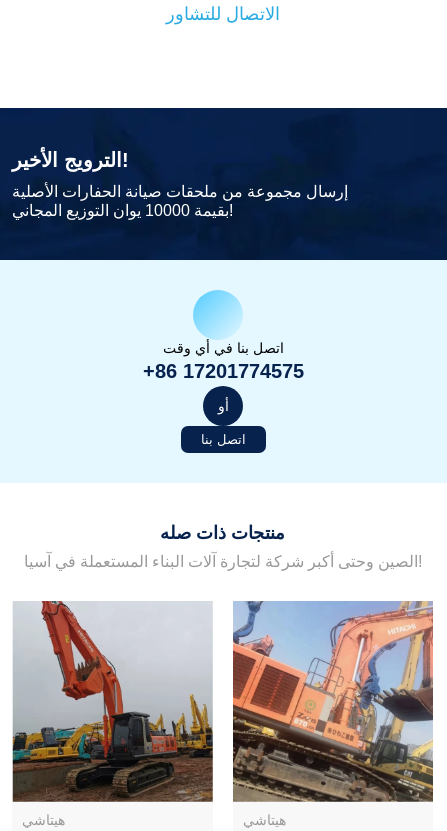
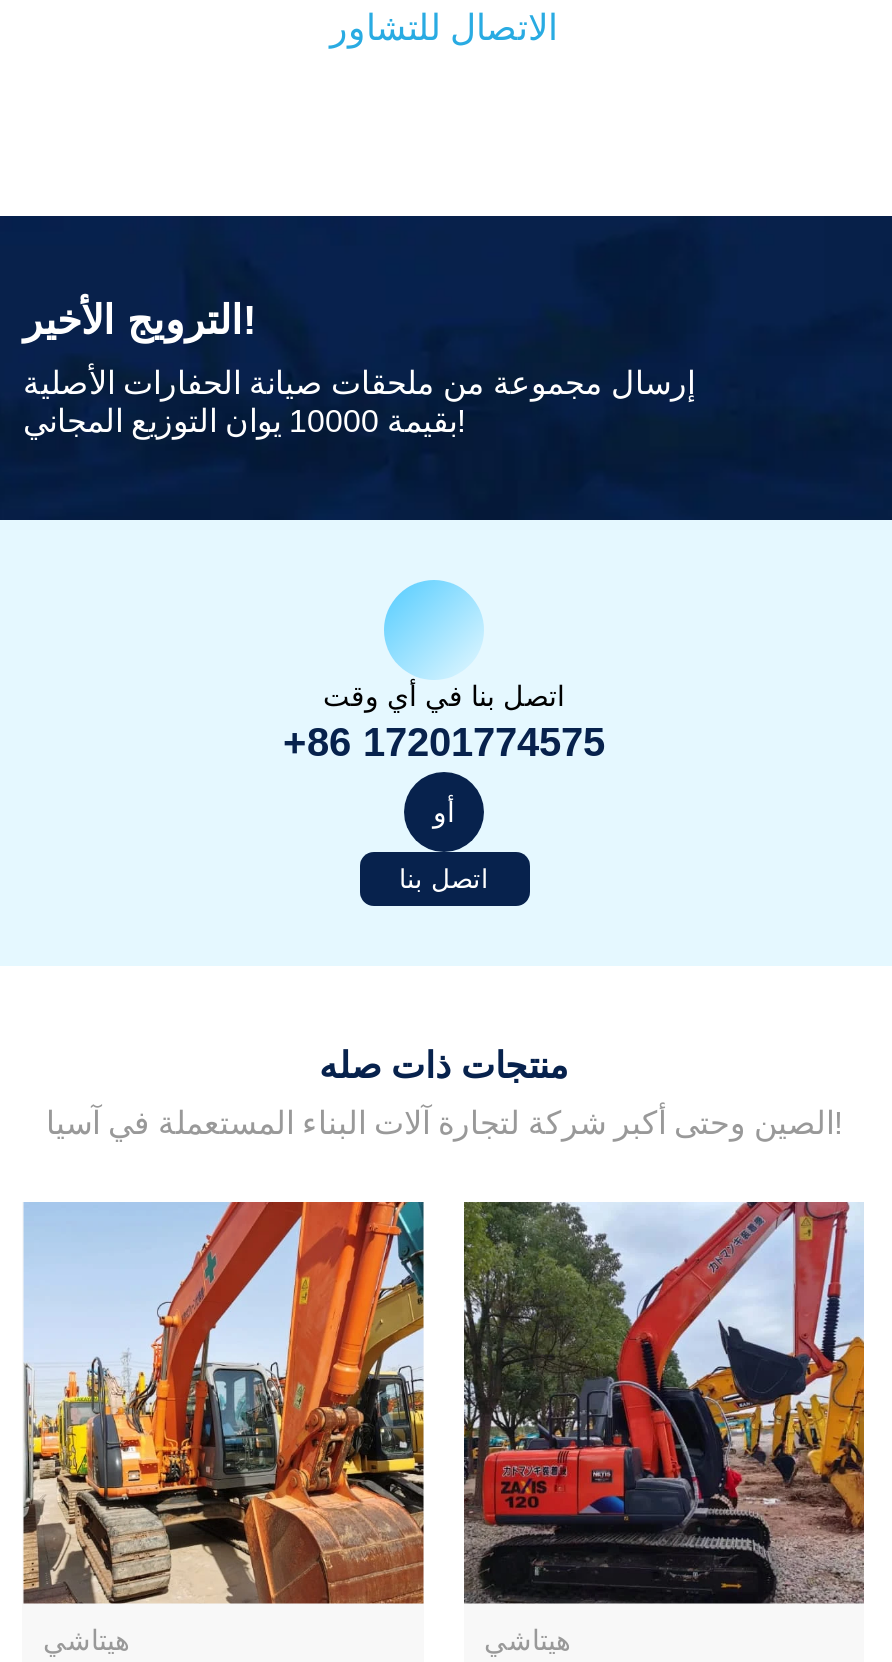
[12,600,213,802] [image] -> [22,1200,426,1604] [image]
[232,600,434,802] [image] -> [462,1200,866,1604] [image]

